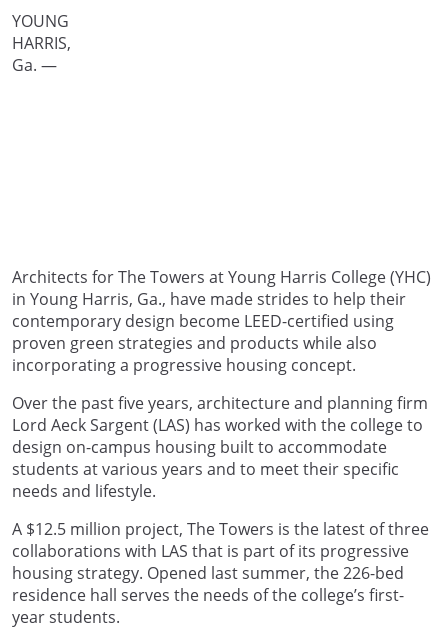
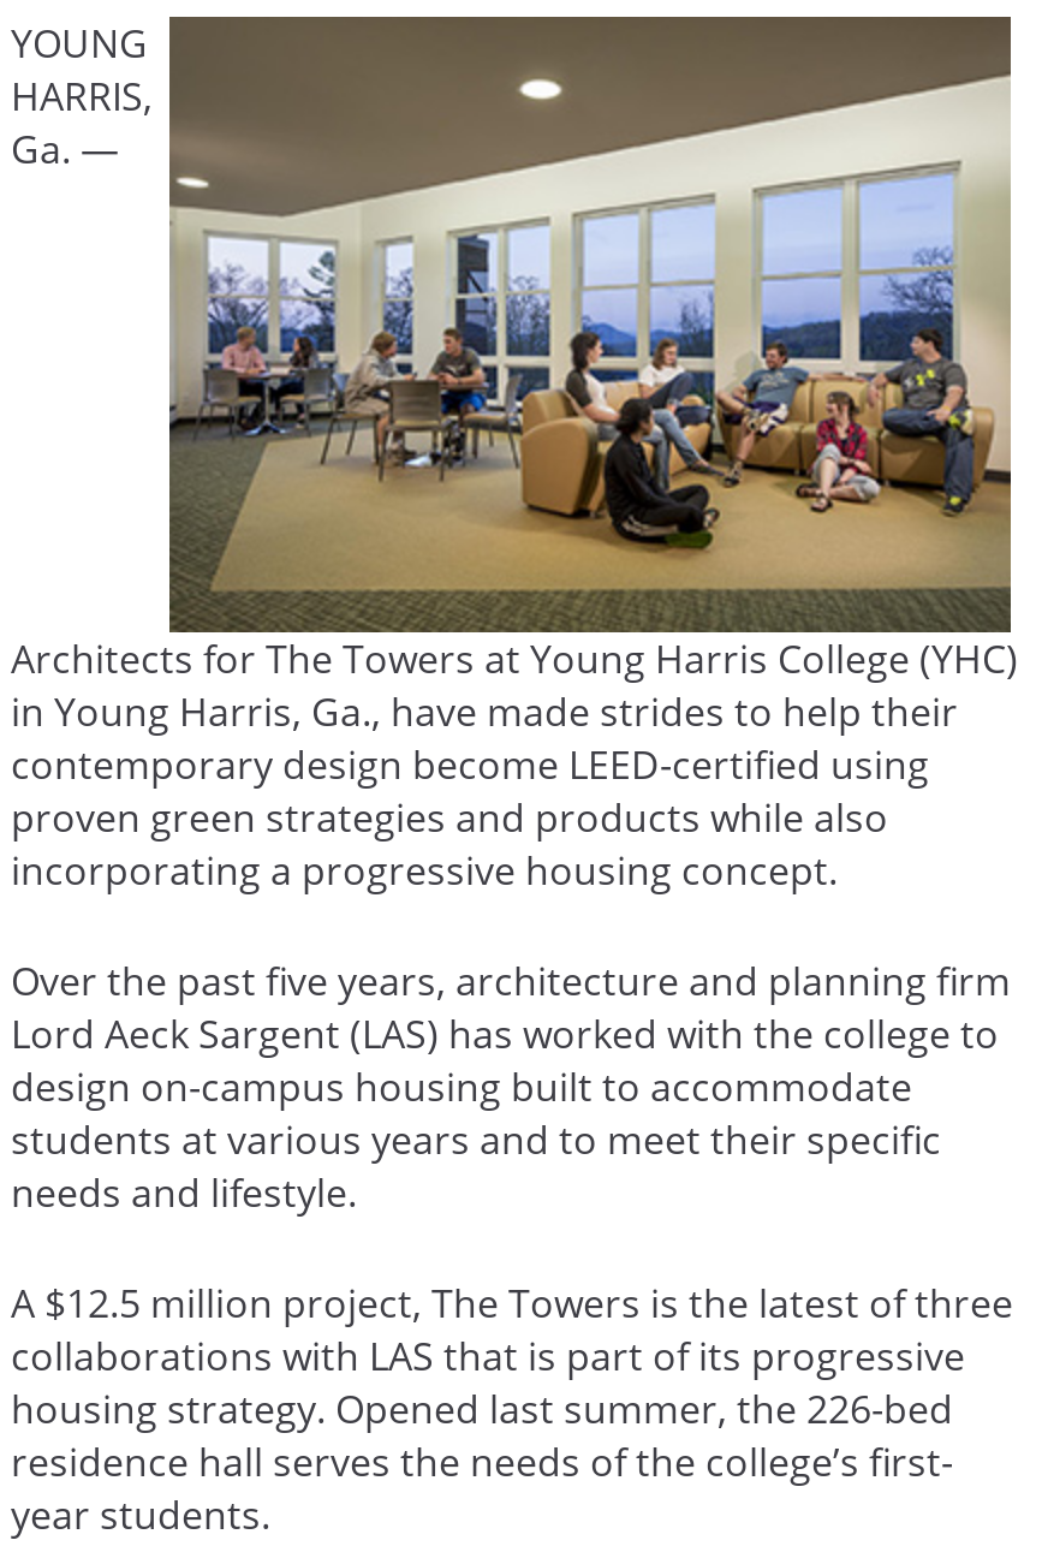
none -> [167,14,1013,625] [image]

